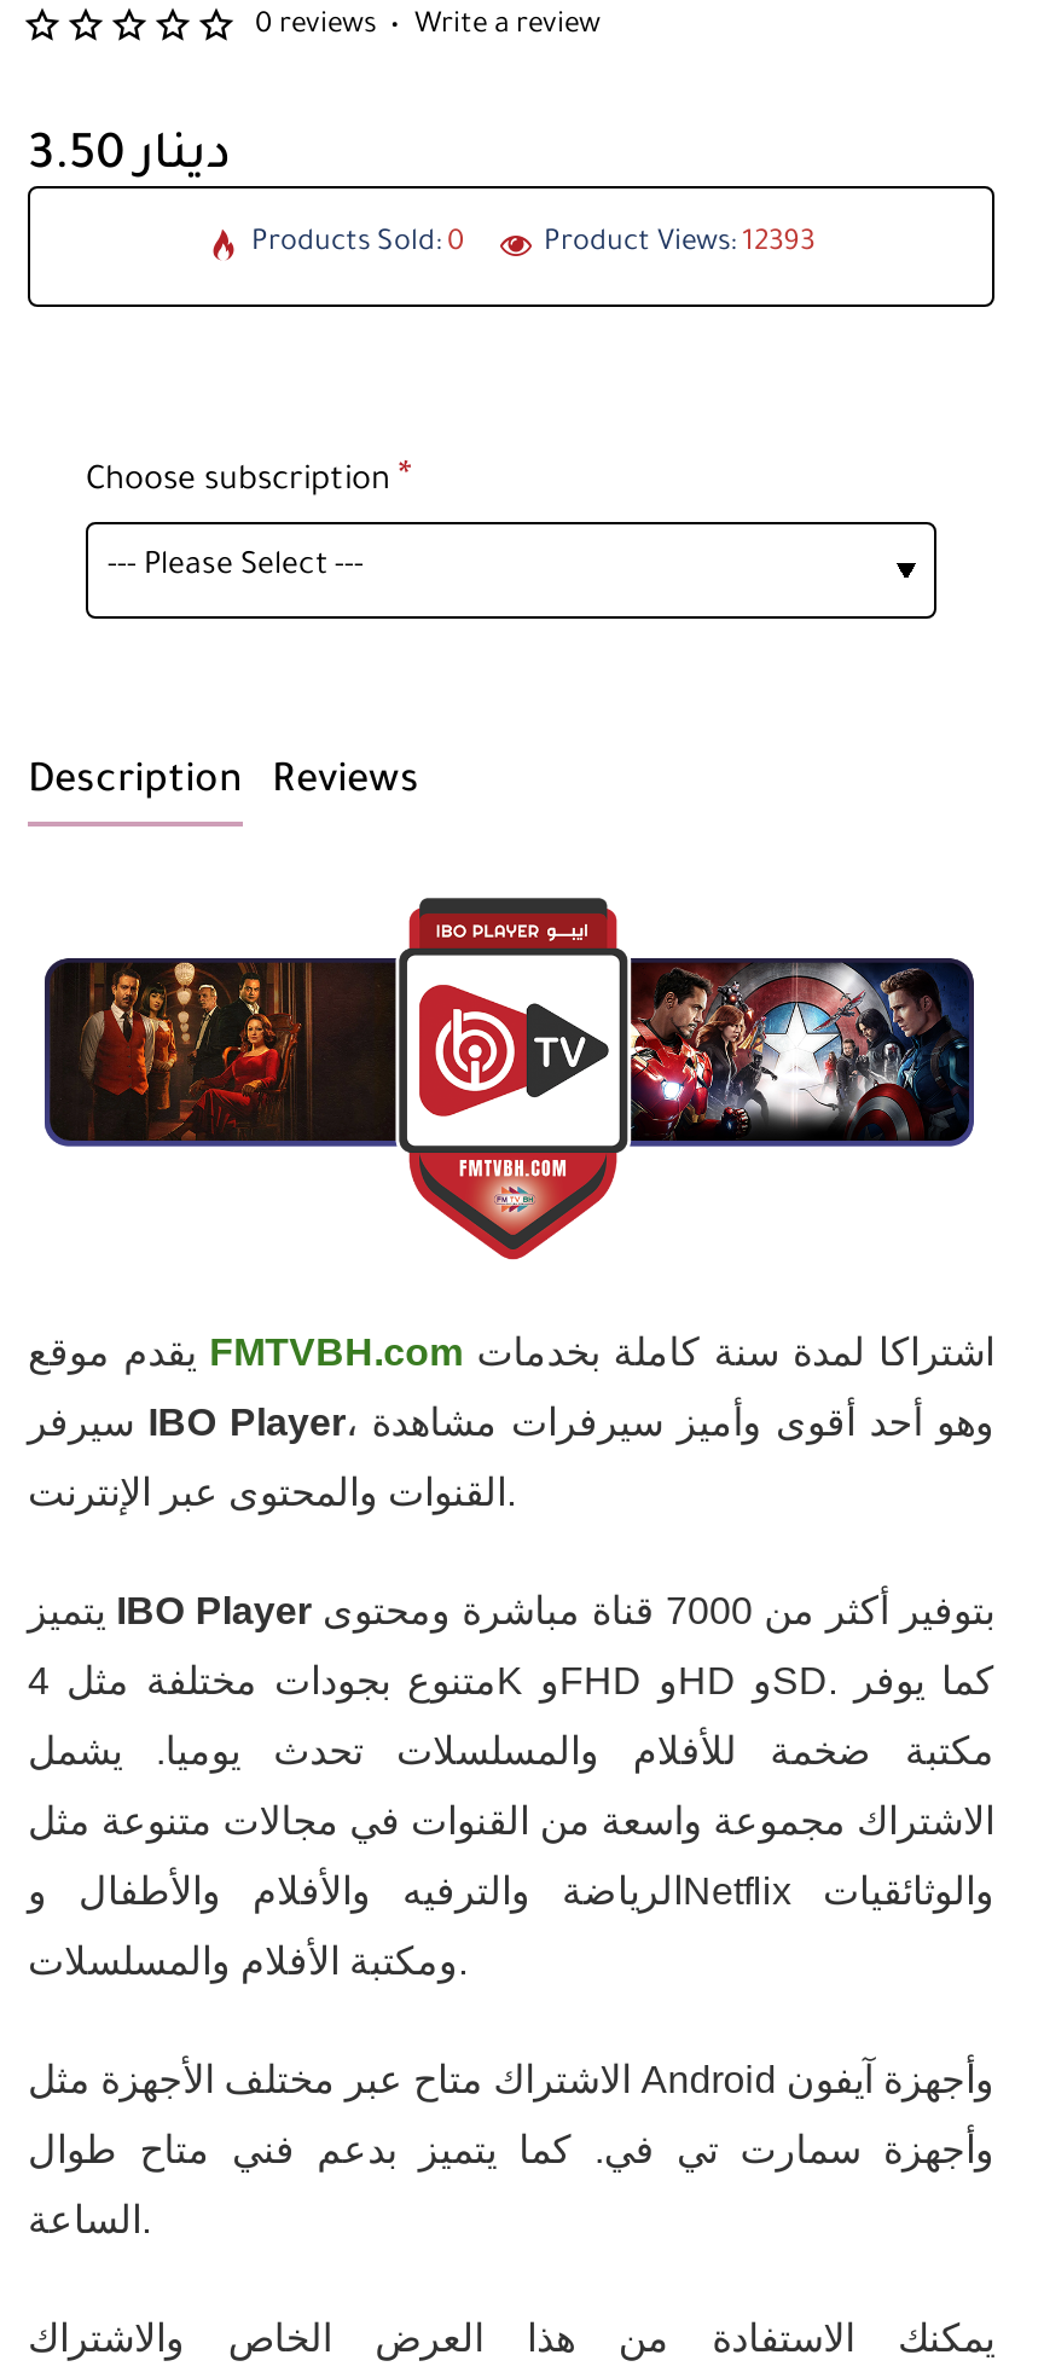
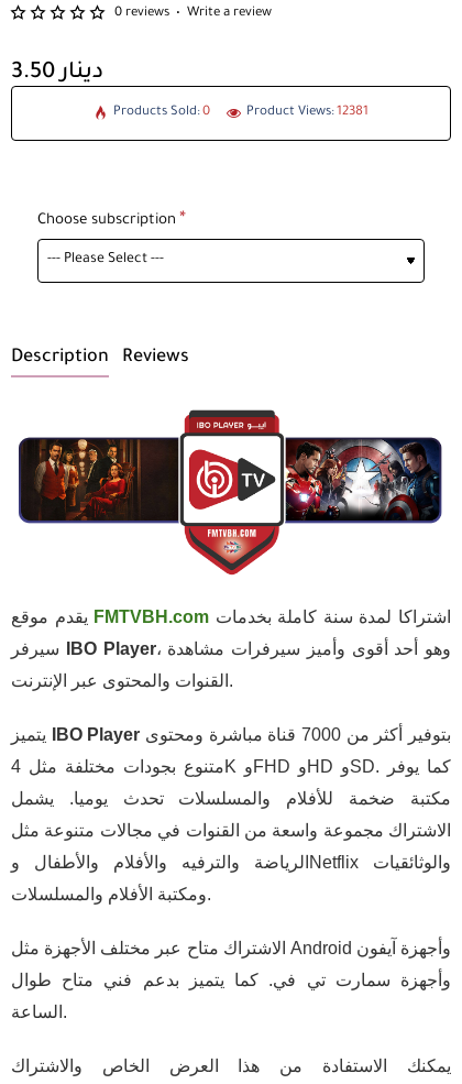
[544,229,814,261] Product Views: 12393 -> [246,105,369,120] Product Views: 12381

